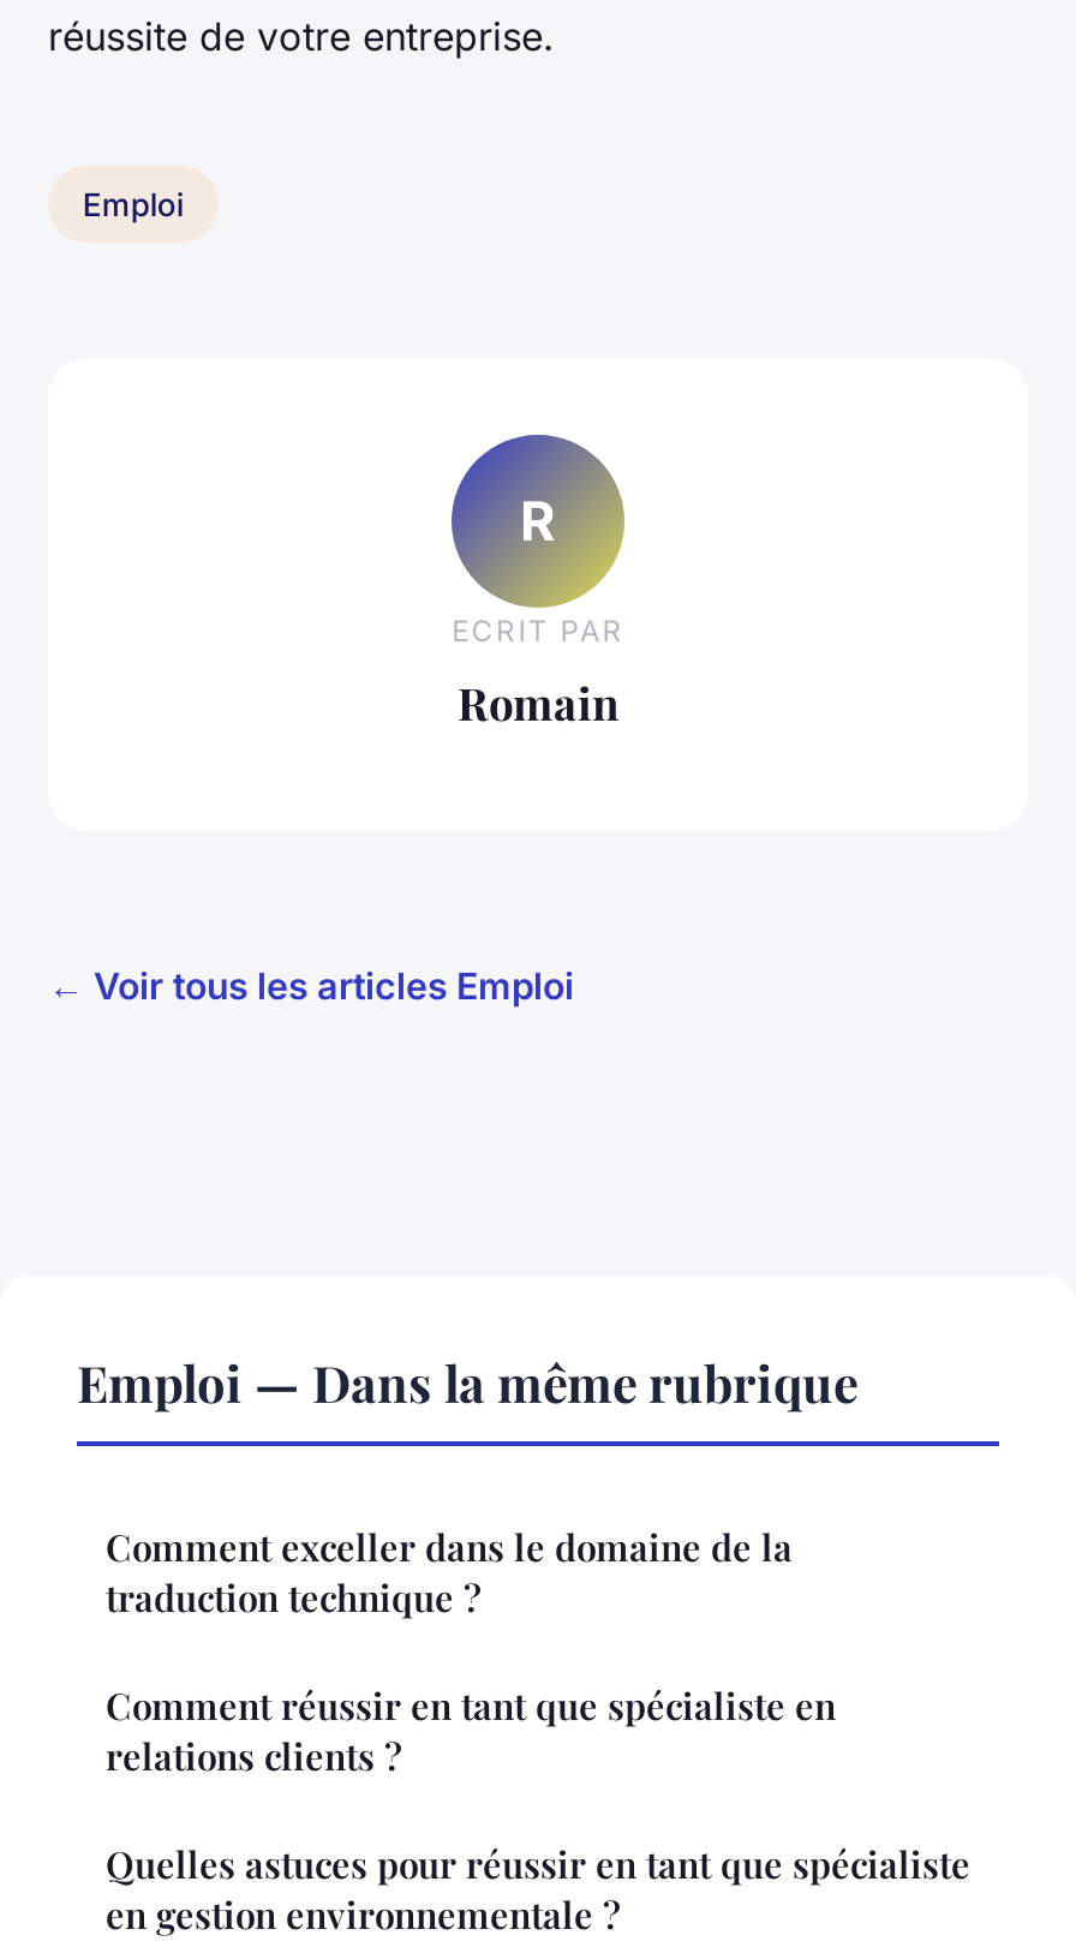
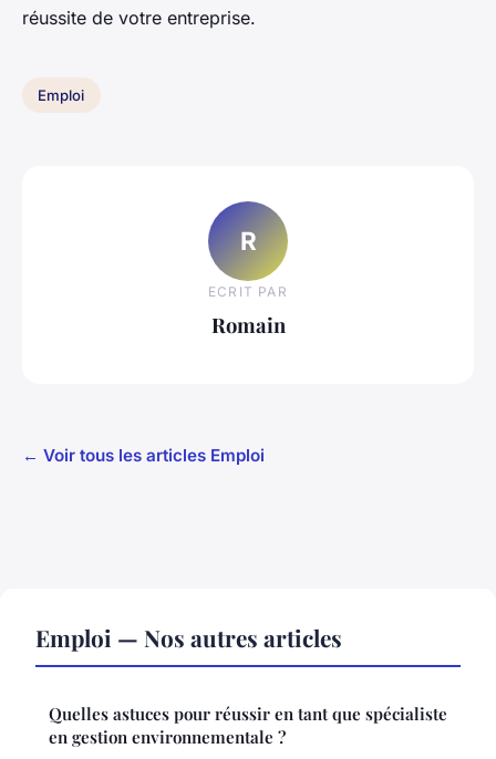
[77,1348,857,1780] Emploi — Dans la même rubrique | Comment exceller dans le domaine de la | traduction technique ? | Comment réussir en tant que spécialiste en | relations clients ? -> [35,622,342,653] Emploi — Nos autres articles

